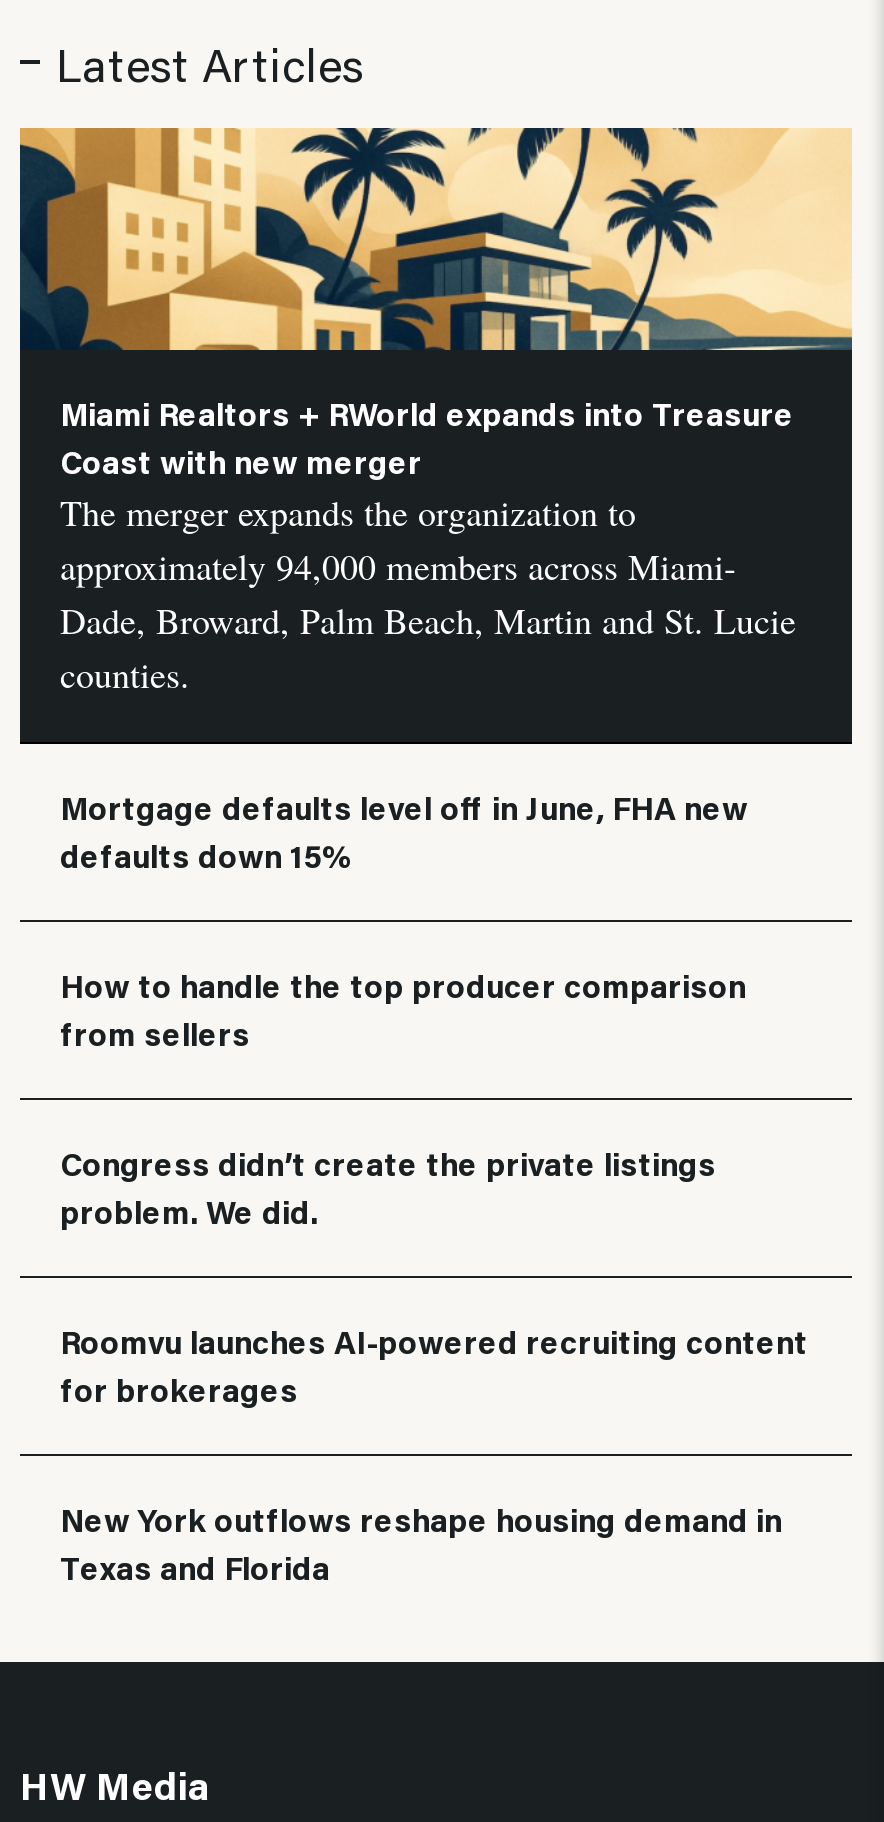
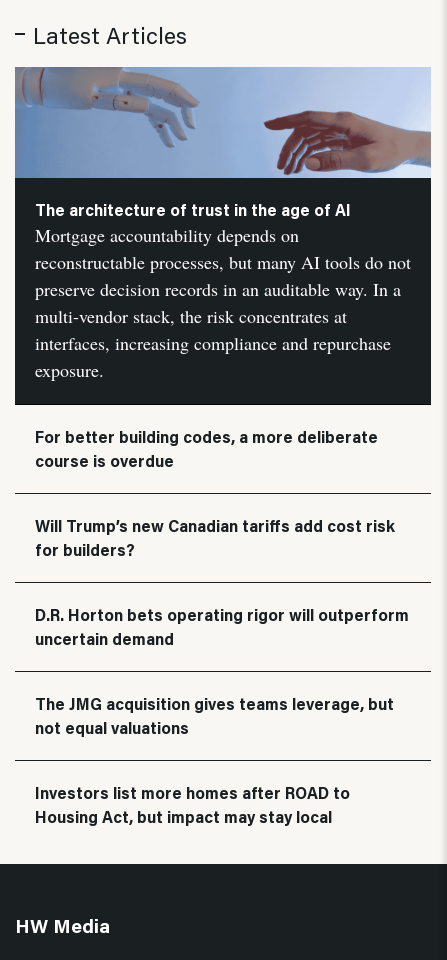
[18,126,854,698] [image] | Miami Realtors + RWorld expands into Treasure | Coast with new merger | The merger expands the organization to | approximately 94,000 members across Miami- | Dade, Broward, Palm Beach, Martin and St. Lucie | counties. -> [14,66,432,382] [image] | The architecture of trust in the age of AI | Mortgage accountability depends on | reconstructable processes, but many AI tools do not | preserve decision records in an auditable way. In a | multi-vendor stack, the risk concentrates at | interfaces, increasing compliance and repurchase | exposure.
[60,786,748,876] Mortgage defaults level off in June, FHA new | defaults down 15% -> [35,426,378,471] For better building codes, a more deliberate | course is overdue
[60,964,746,1054] How to handle the top producer comparison | from sellers -> [35,515,395,560] Will Trump’s new Canadian tariffs add cost risk | for builders?
[60,1142,716,1232] Congress didn’t create the private listings | problem. We did. -> [35,604,409,649] D.R. Horton bets operating rigor will outperform | uncertain demand
[60,1320,808,1410] Roomvu launches AI-powered recruiting content | for brokerages -> [35,693,394,738] The JMG acquisition gives teams leverage, but | not equal valuations
[60,1498,782,1588] New York outflows reshape housing demand in | Texas and Florida -> [35,782,350,827] Investors list more homes after ROAD to | Housing Act, but impact may stay local

